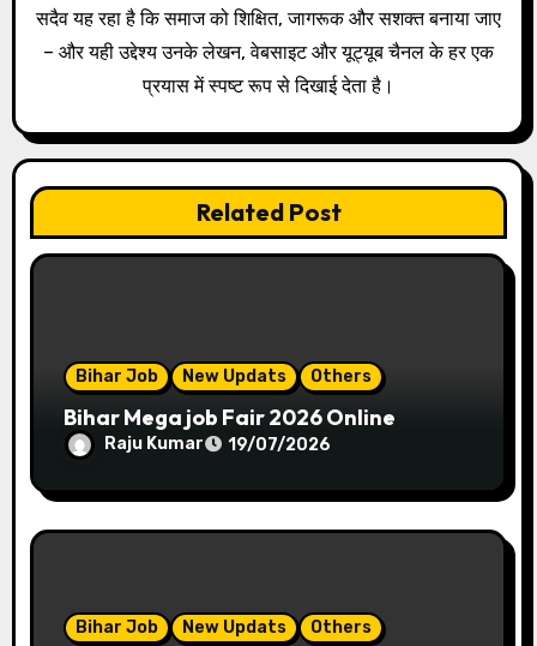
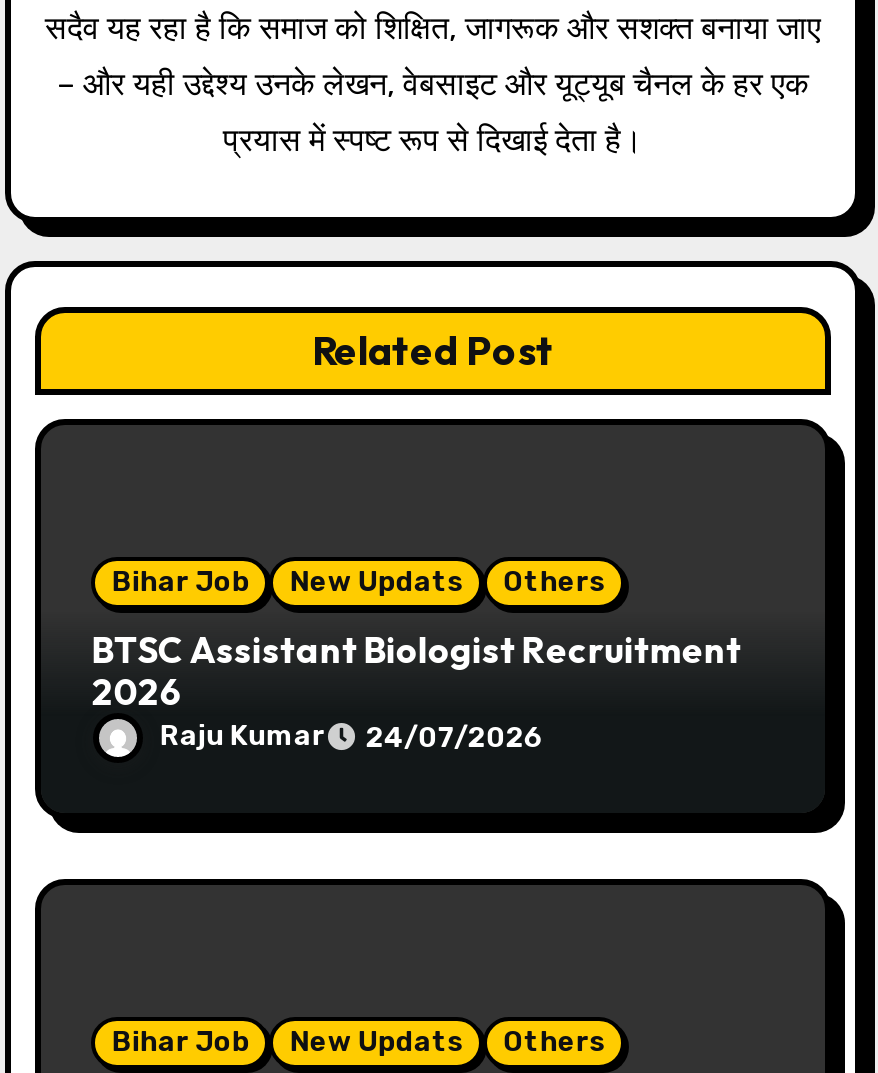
moved [76,367,372,387] -> [112,566,606,600]: Bihar Job | New Updats | Others
[64,404,396,431] Bihar Mega job Fair 2026 Online -> [92,628,742,716] BTSC Assistant Biologist Recruitment | 2026
[105,434,331,455] Raju Kumar 19/07/2026 -> [160,720,544,756] Raju Kumar 24/07/2026

